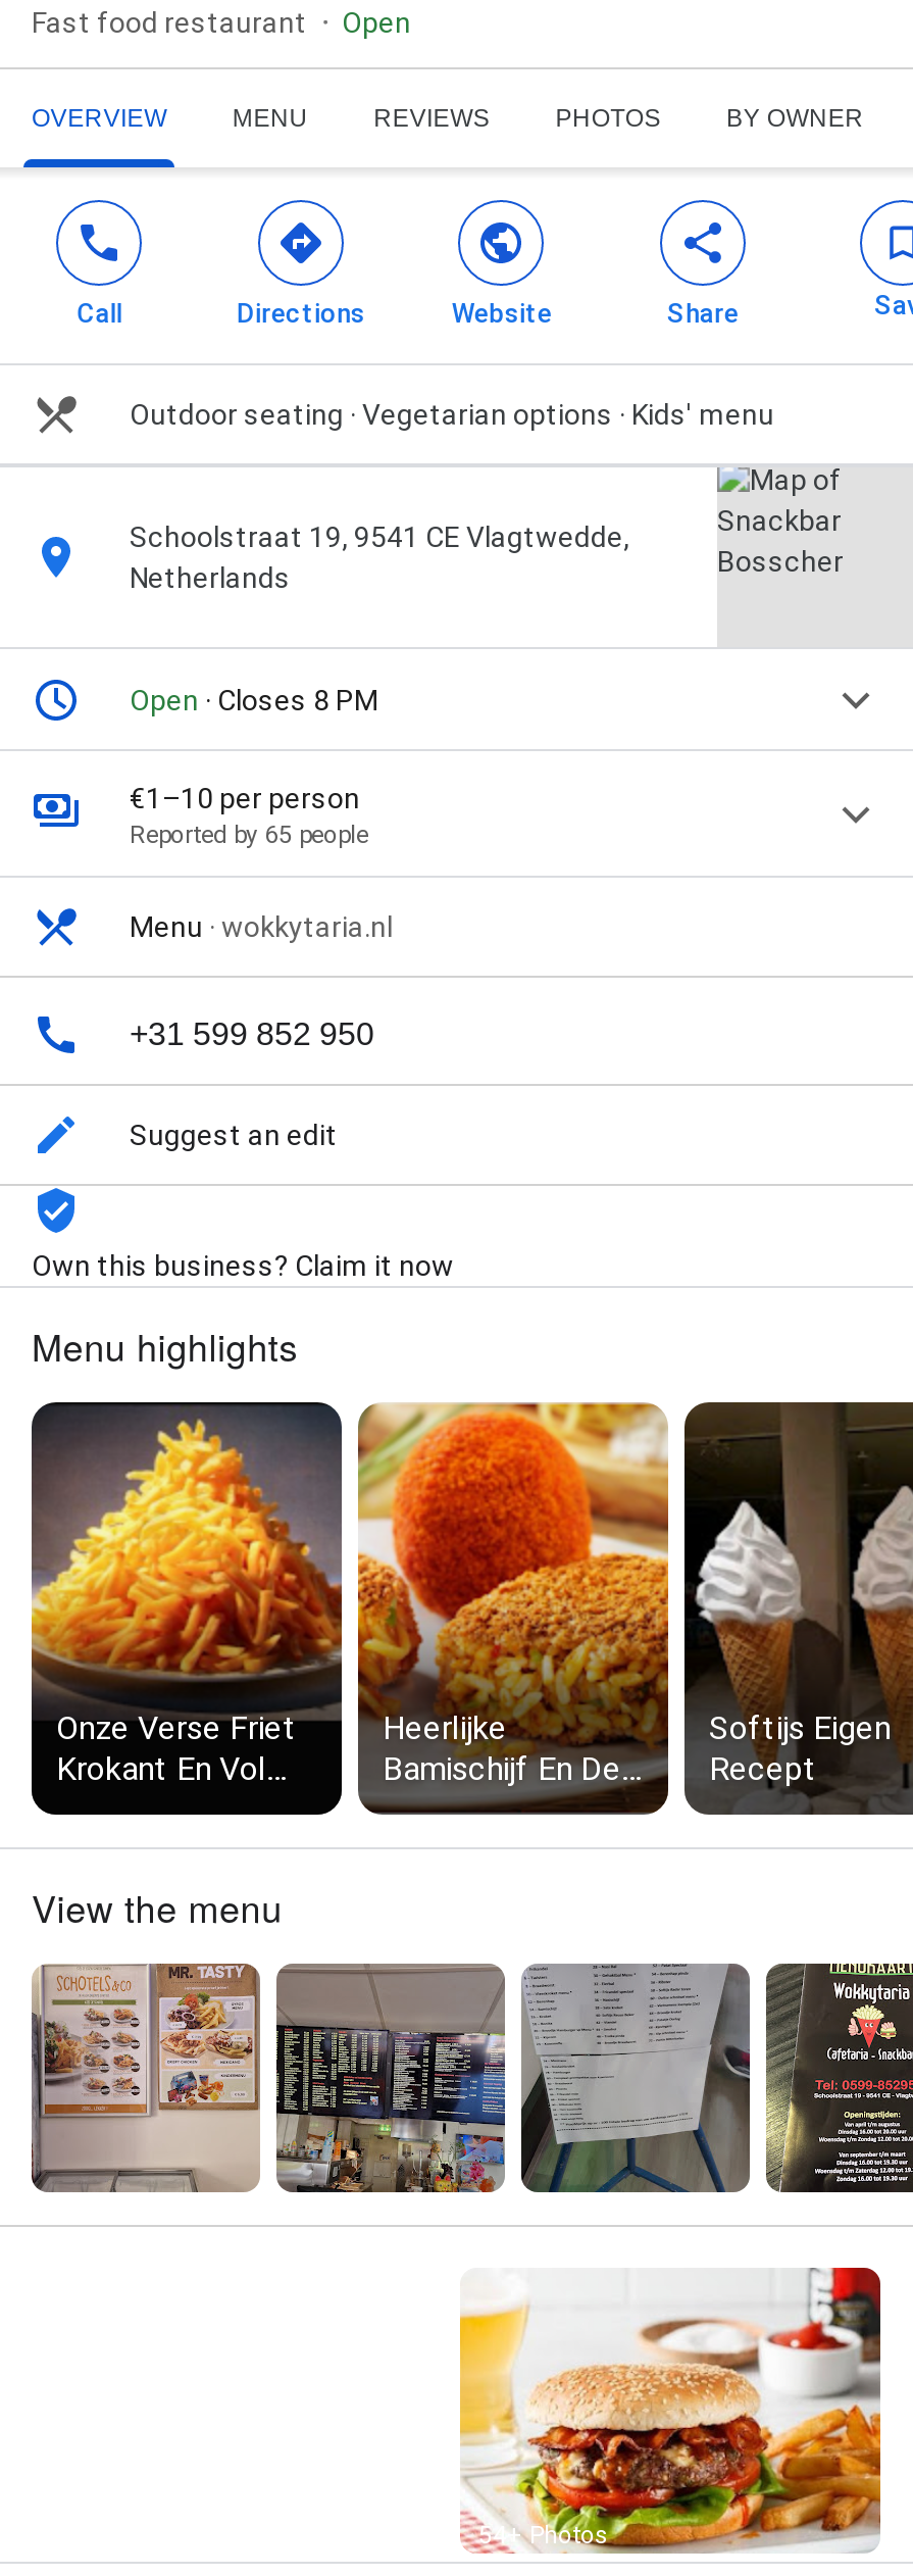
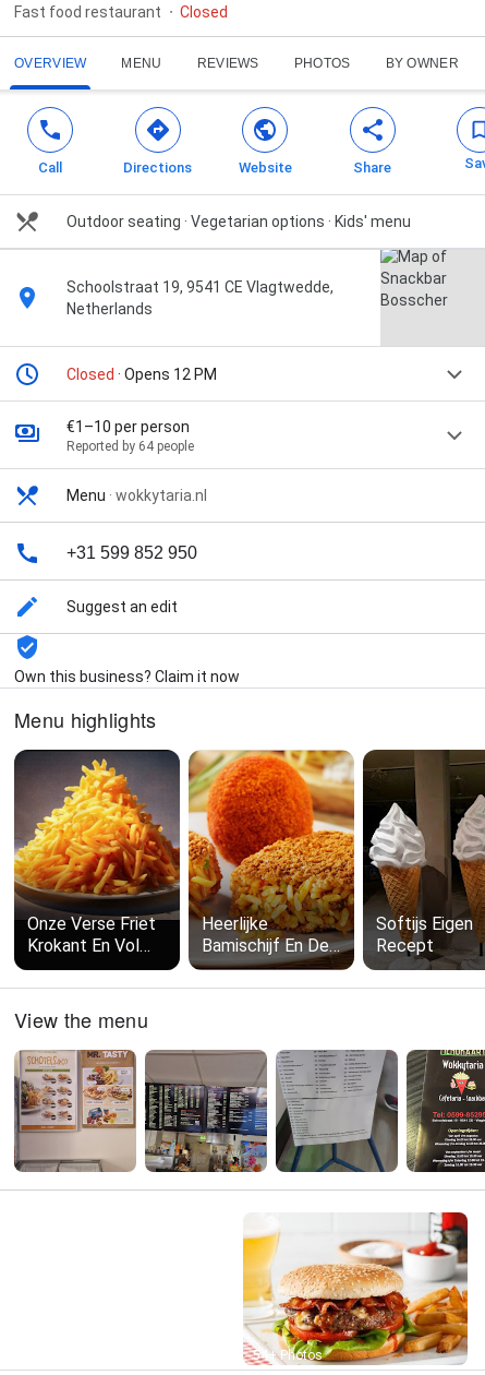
[342,7,411,39] Open -> [180,3,228,21] Closed
[130,684,378,717] Open · Closes 8 PM -> [66,366,217,383] Closed · Opens 12 PM
[130,821,368,850] Reported by 65 people -> [66,439,194,454] Reported by 64 people

